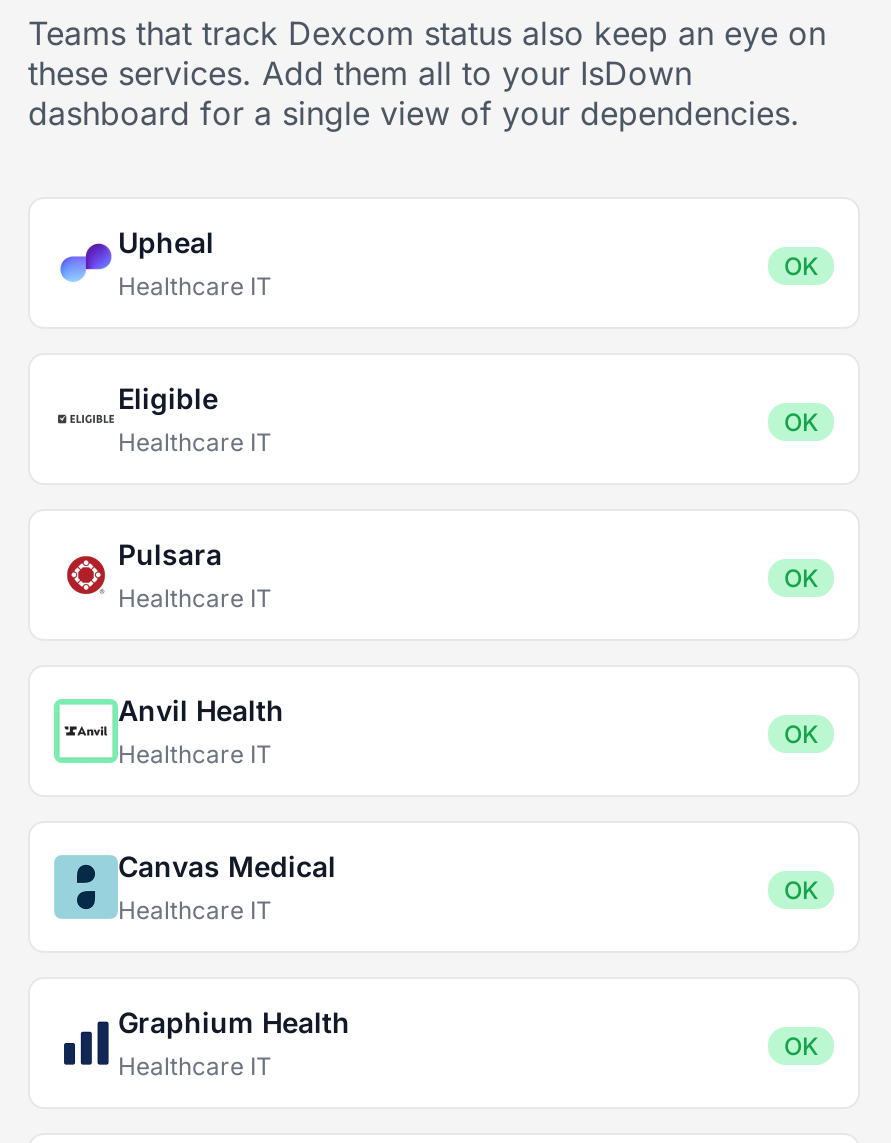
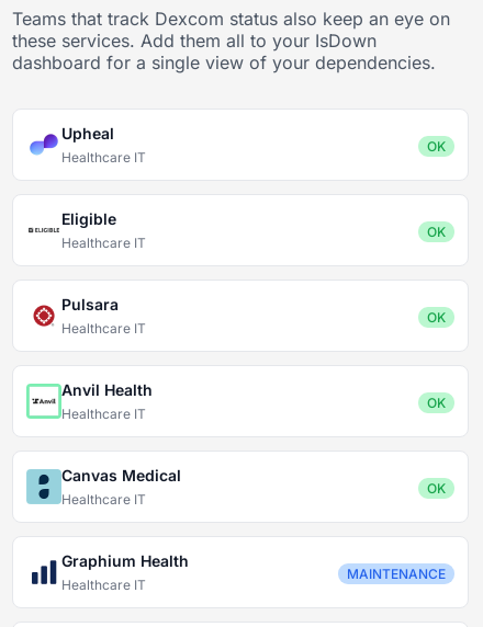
[784,1031,818,1061] OK -> [347,566,446,582] MAINTENANCE

